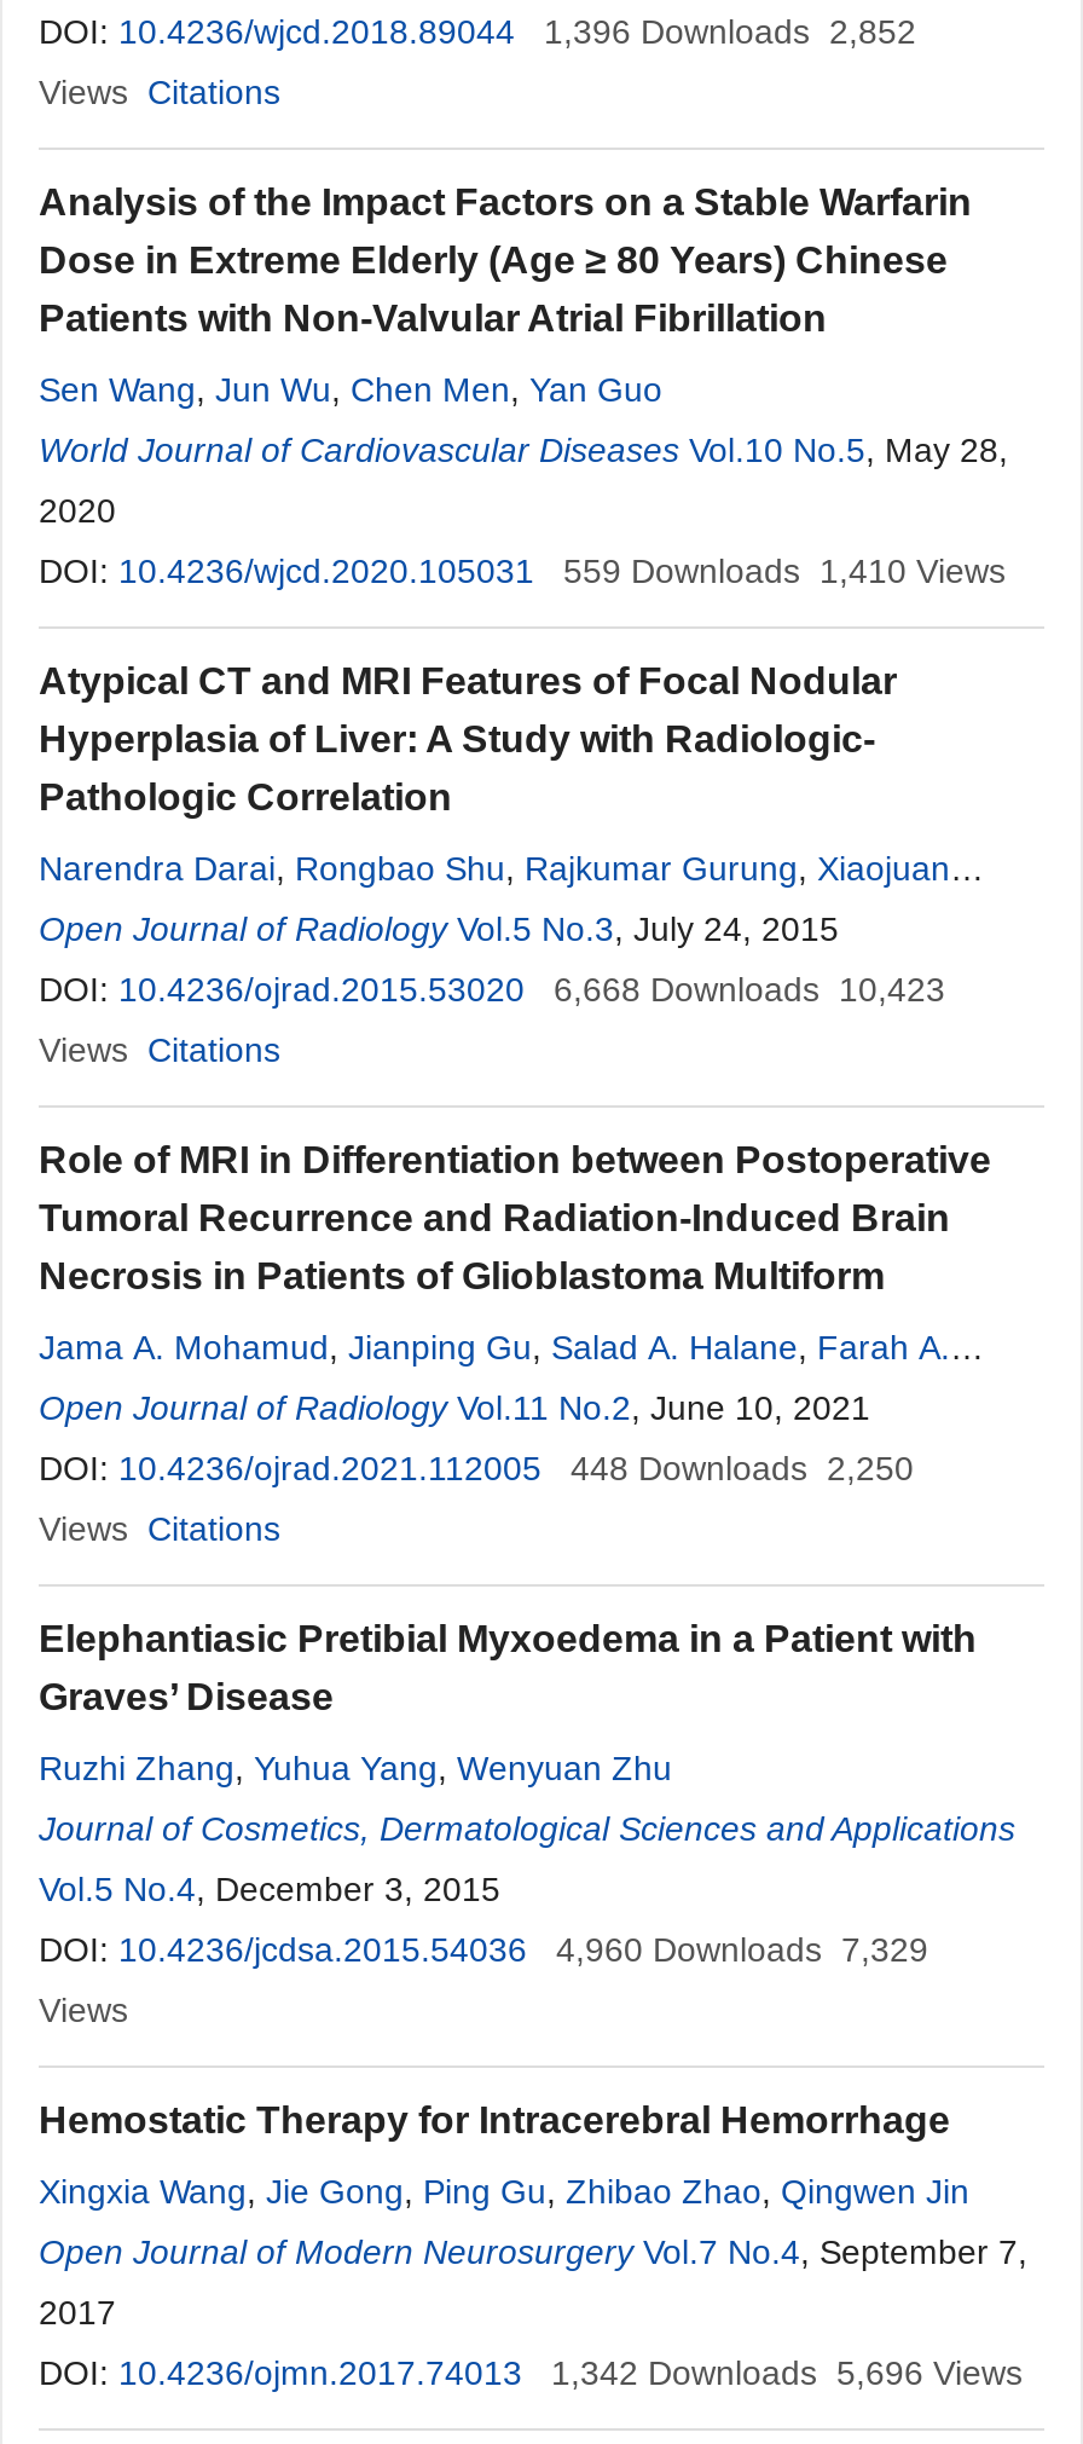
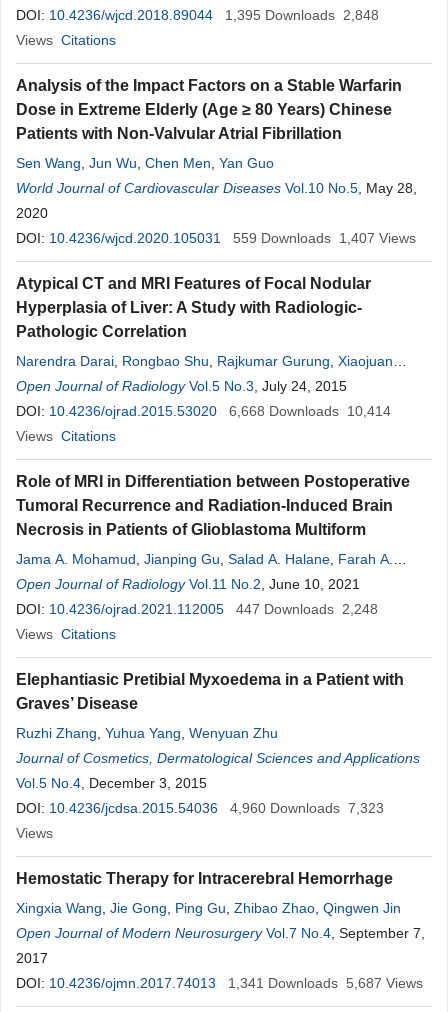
[39,12,916,51] DOI: 10.4236/wjcd.2018.89044 1,396 Downloads 2,852 -> [16,7,379,23] DOI: 10.4236/wjcd.2018.89044 1,395 Downloads 2,848
[563,551,1006,590] 559 Downloads 1,410 Views -> [233,230,416,246] 559 Downloads 1,407 Views
[39,970,945,1009] DOI: 10.4236/ojrad.2015.53020 6,668 Downloads 10,423 -> [16,403,391,419] DOI: 10.4236/ojrad.2015.53020 6,668 Downloads 10,414
[39,1449,914,1487] DOI: 10.4236/ojrad.2021.112005 448 Downloads 2,250 -> [16,601,378,617] DOI: 10.4236/ojrad.2021.112005 447 Downloads 2,248
[39,1930,928,1969] DOI: 10.4236/jcdsa.2015.54036 4,960 Downloads 7,329 -> [16,800,384,816] DOI: 10.4236/jcdsa.2015.54036 4,960 Downloads 7,323
[551,2353,1023,2392] 1,342 Downloads 5,696 Views -> [228,975,423,991] 1,341 Downloads 5,687 Views

